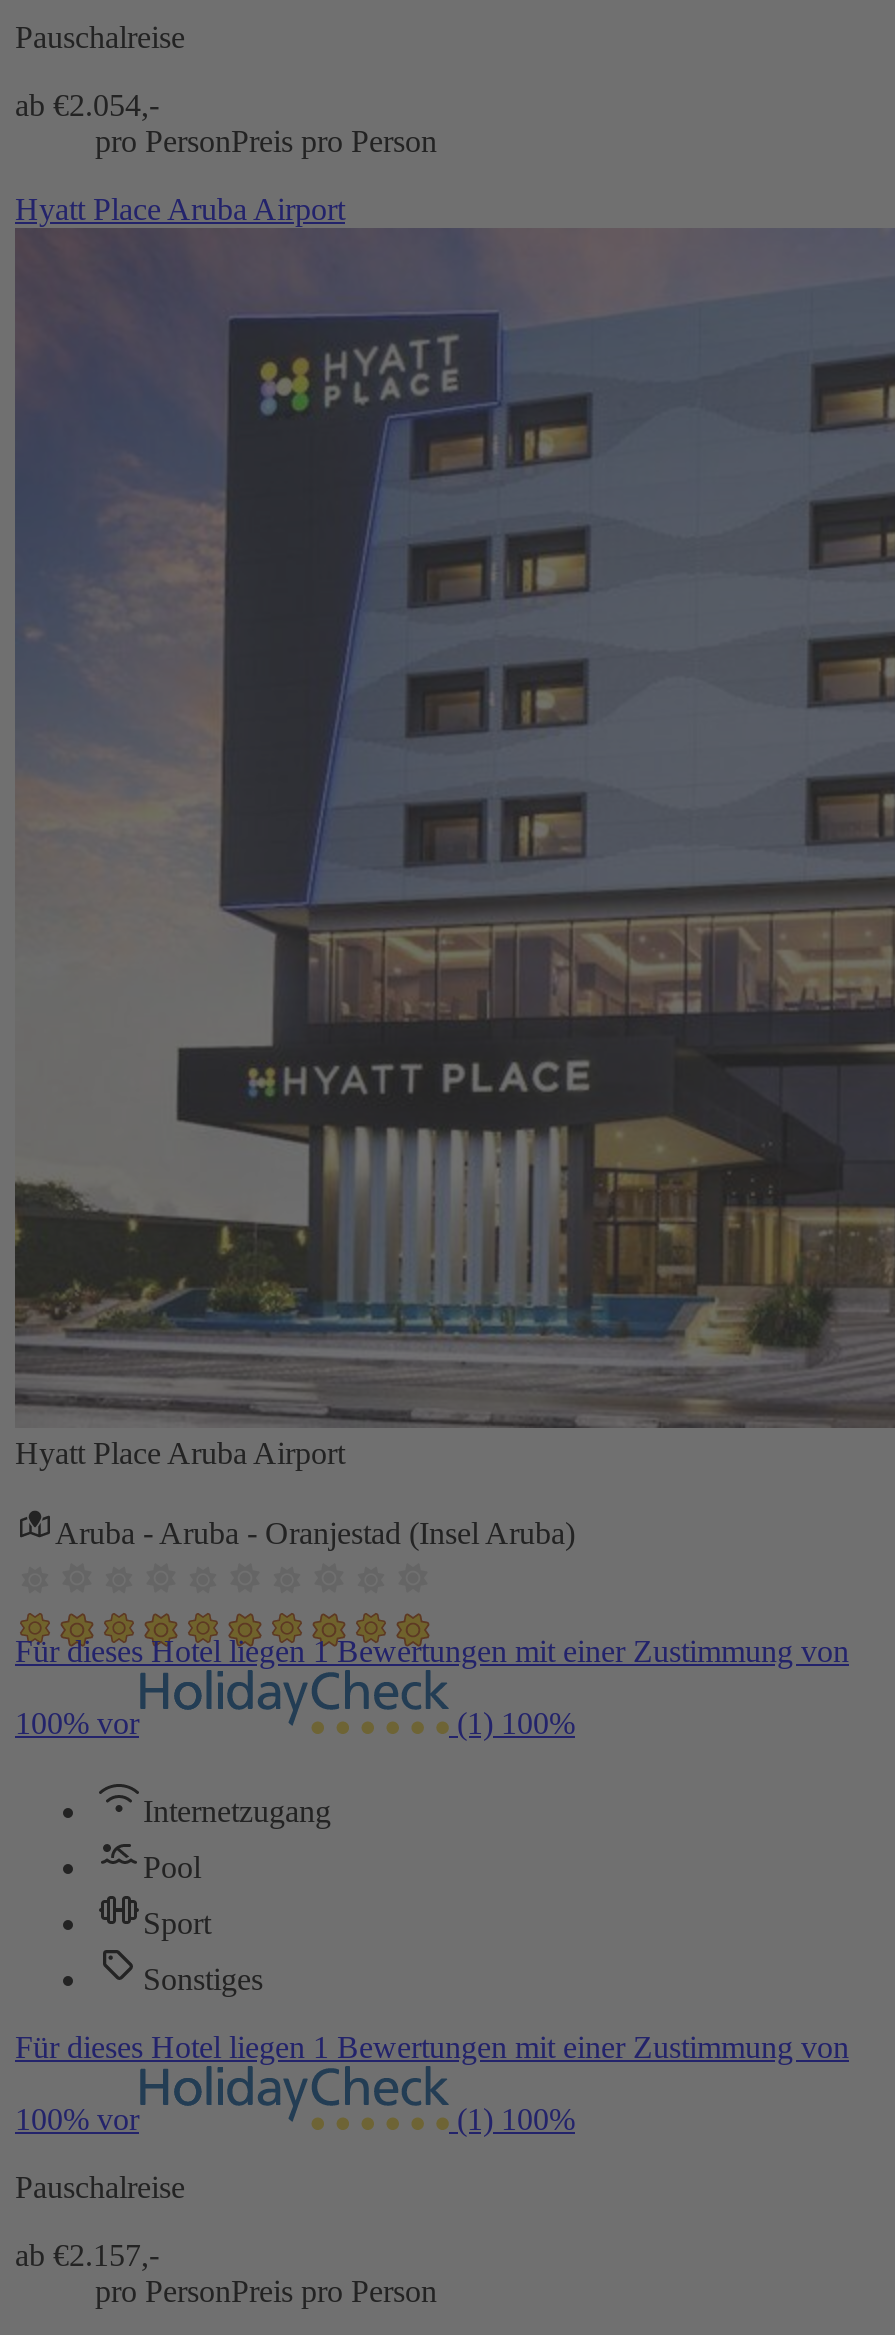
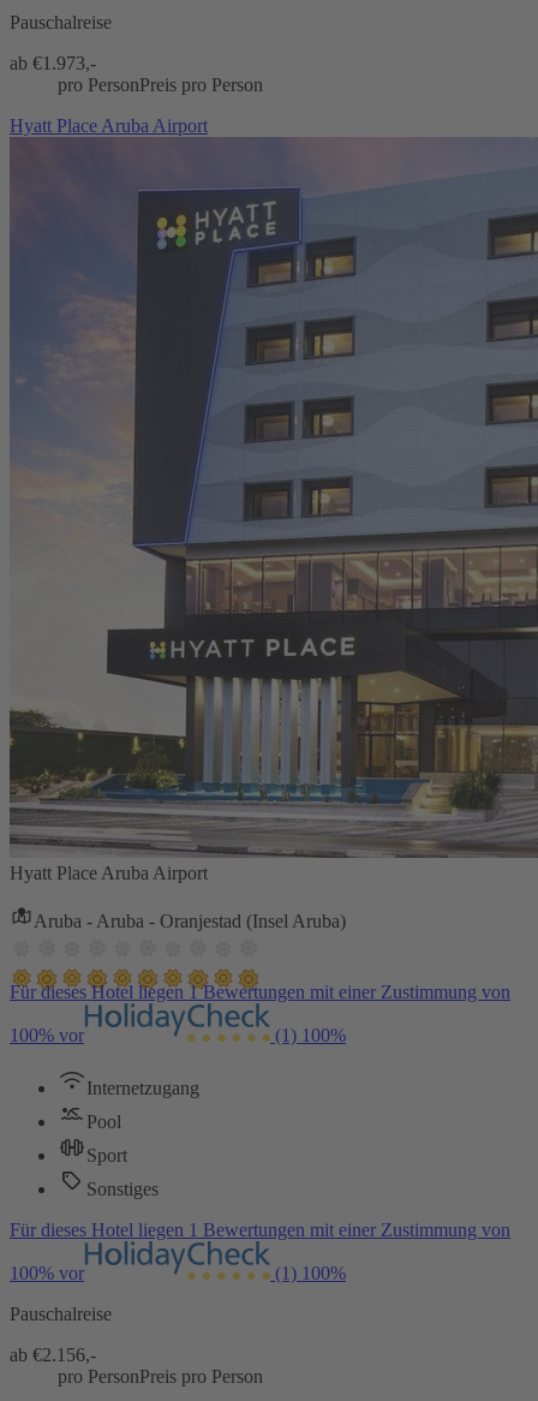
[15,88,159,122] ab €2.054,- -> [10,53,96,73] ab €1.973,-
[15,2238,159,2272] ab €2.157,- -> [10,1344,96,1365] ab €2.156,-

